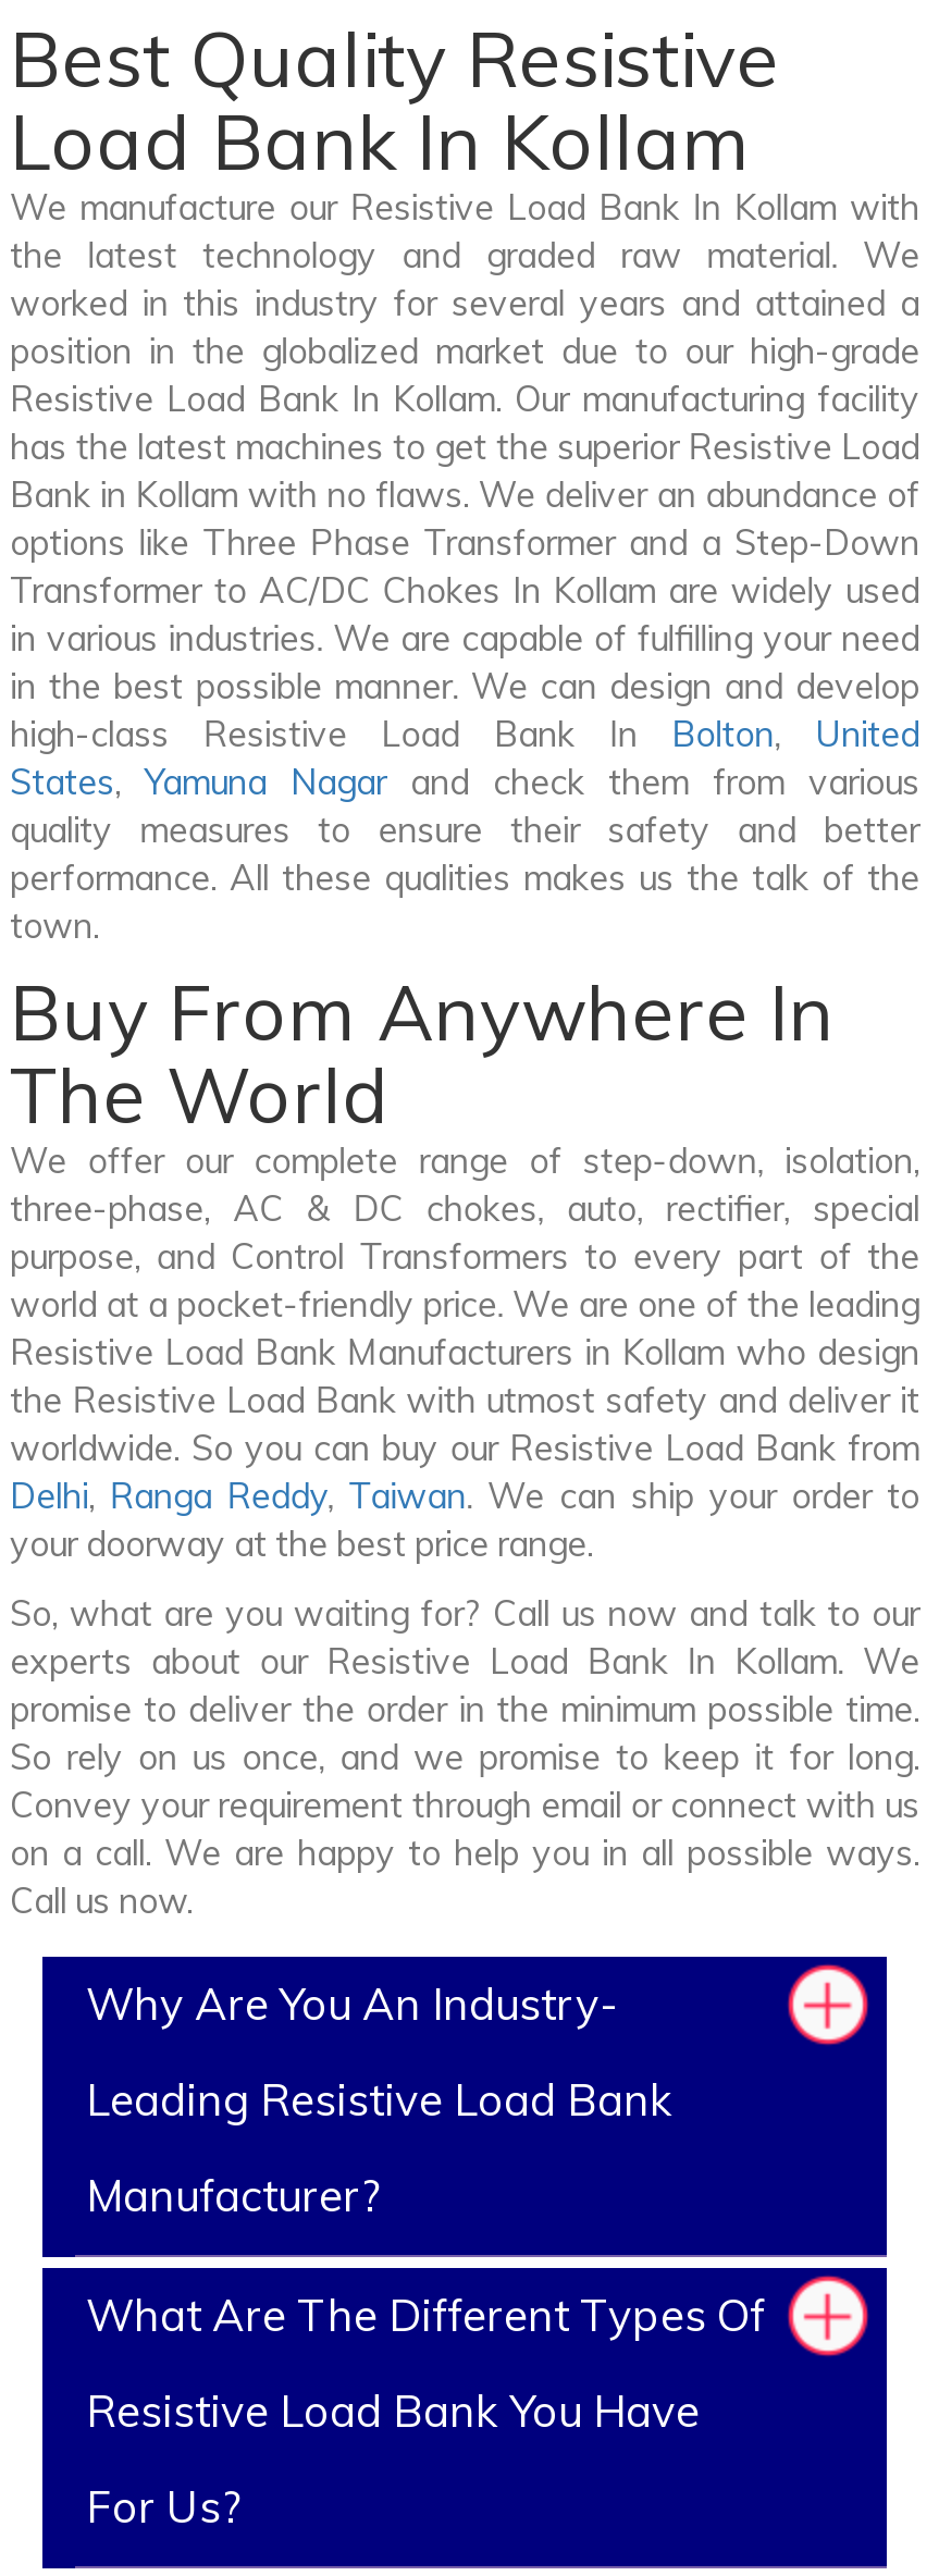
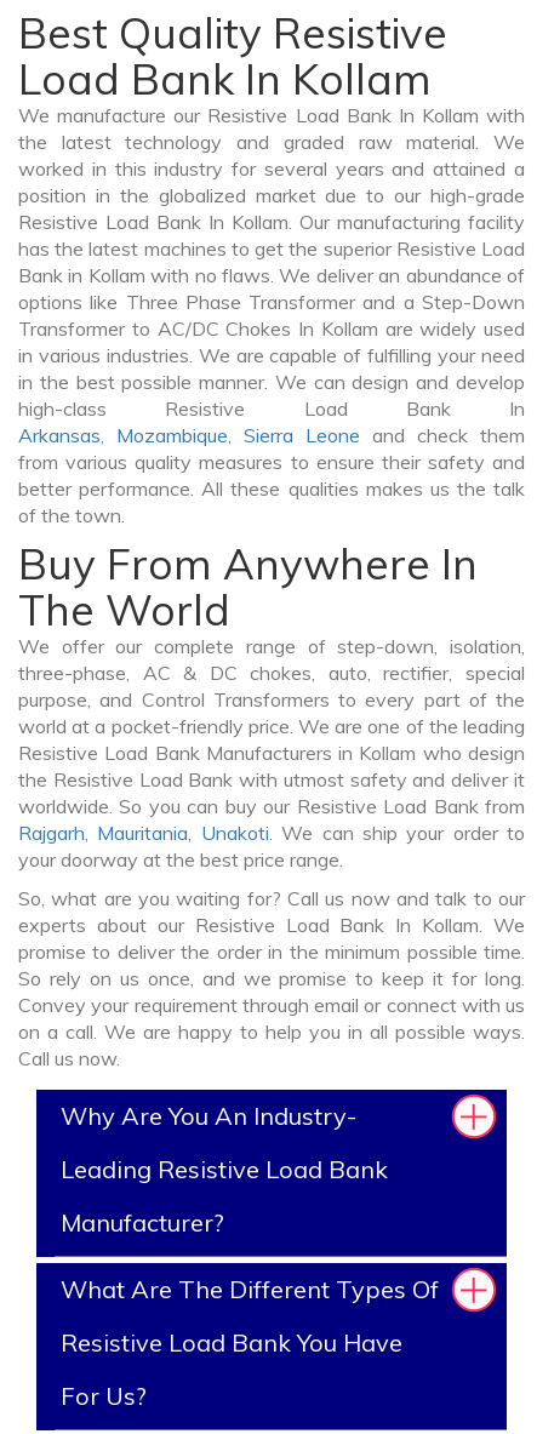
[10,713,919,948] high-class Resistive Load Bank In Bolton, United | States, Yamuna Nagar and check them from various | quality measures to ensure their safety and better | performance. All these qualities makes us the talk of the | town. -> [18,397,525,528] high-class Resistive Load Bank In | Arkansas, Mozambique, Sierra Leone and check them | from various quality measures to ensure their safety and | better performance. All these qualities makes us the talk | of the town.
[10,1475,919,1518] Delhi, Ranga Reddy, Taiwan. We can ship your order to -> [18,821,525,845] Rajgarh, Mauritania, Unakoti. We can ship your order to

